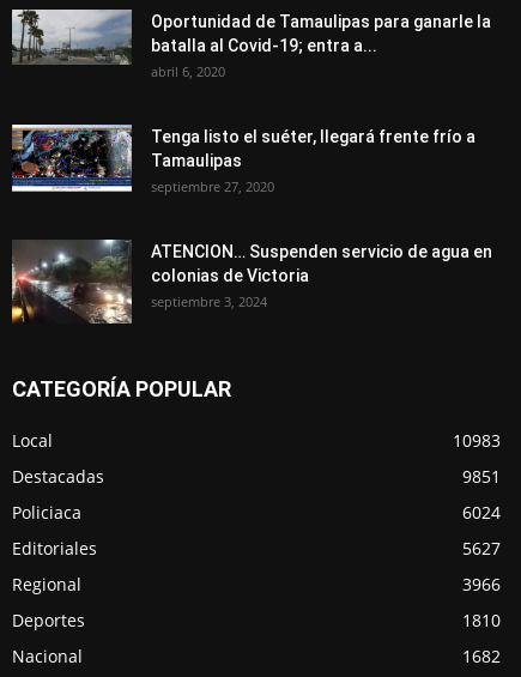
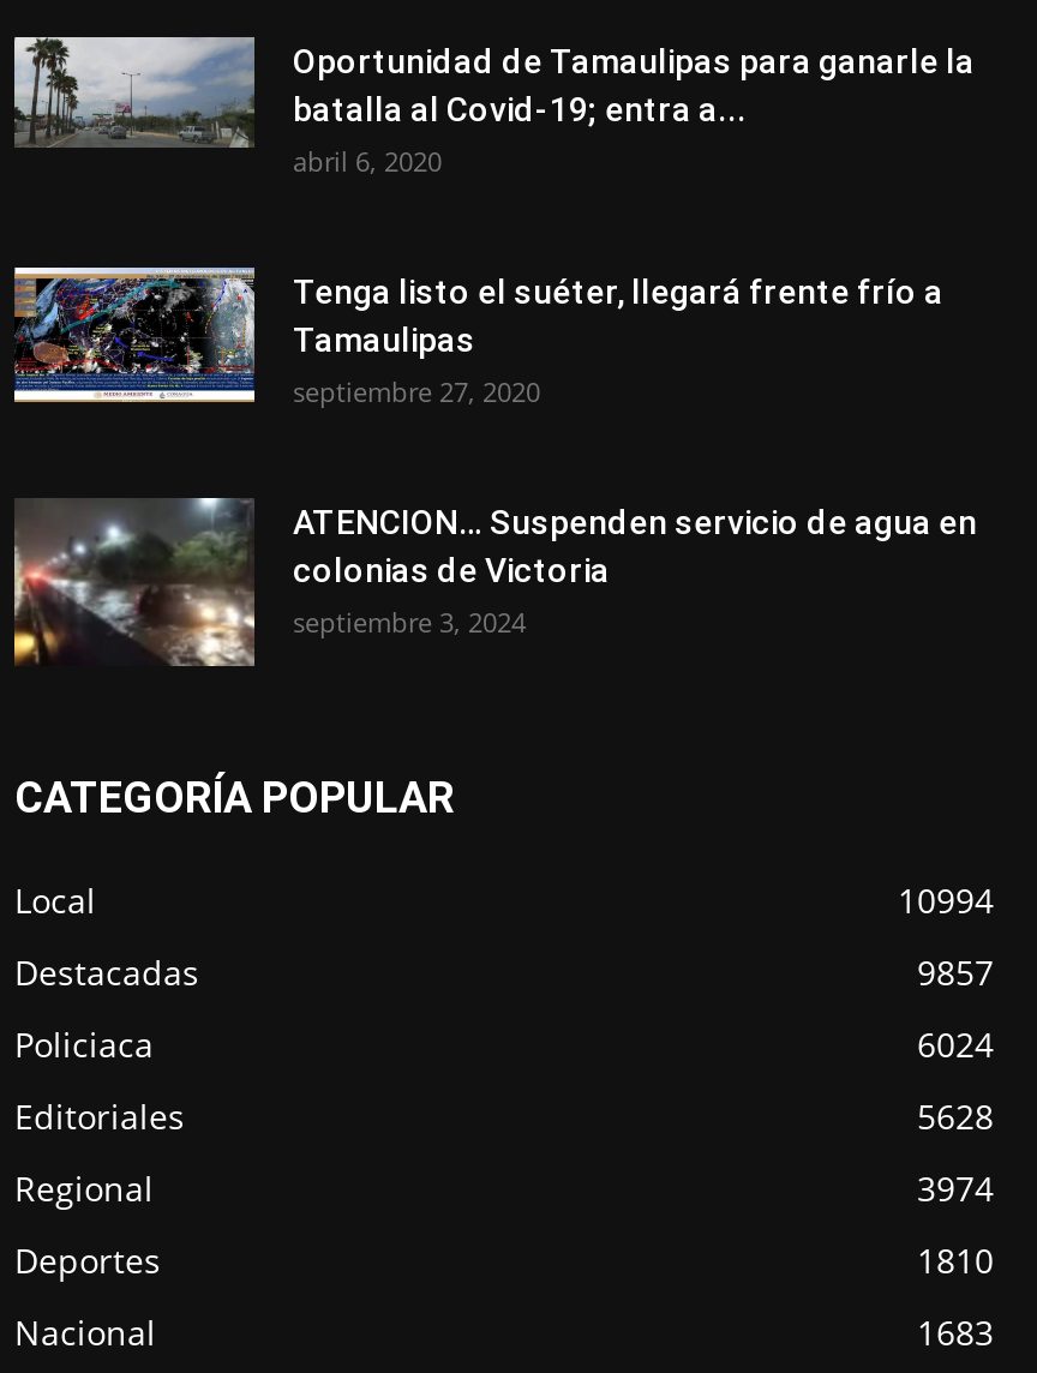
[453,429,501,451] 10983 -> [898,877,994,922] 10994
[462,465,501,487] 9851 -> [917,949,994,994] 9857
[462,537,501,559] 5627 -> [917,1093,994,1138] 5628
[462,573,501,595] 3966 -> [917,1165,994,1210] 3974
[462,644,501,667] 1682 -> [917,1309,994,1355] 1683

